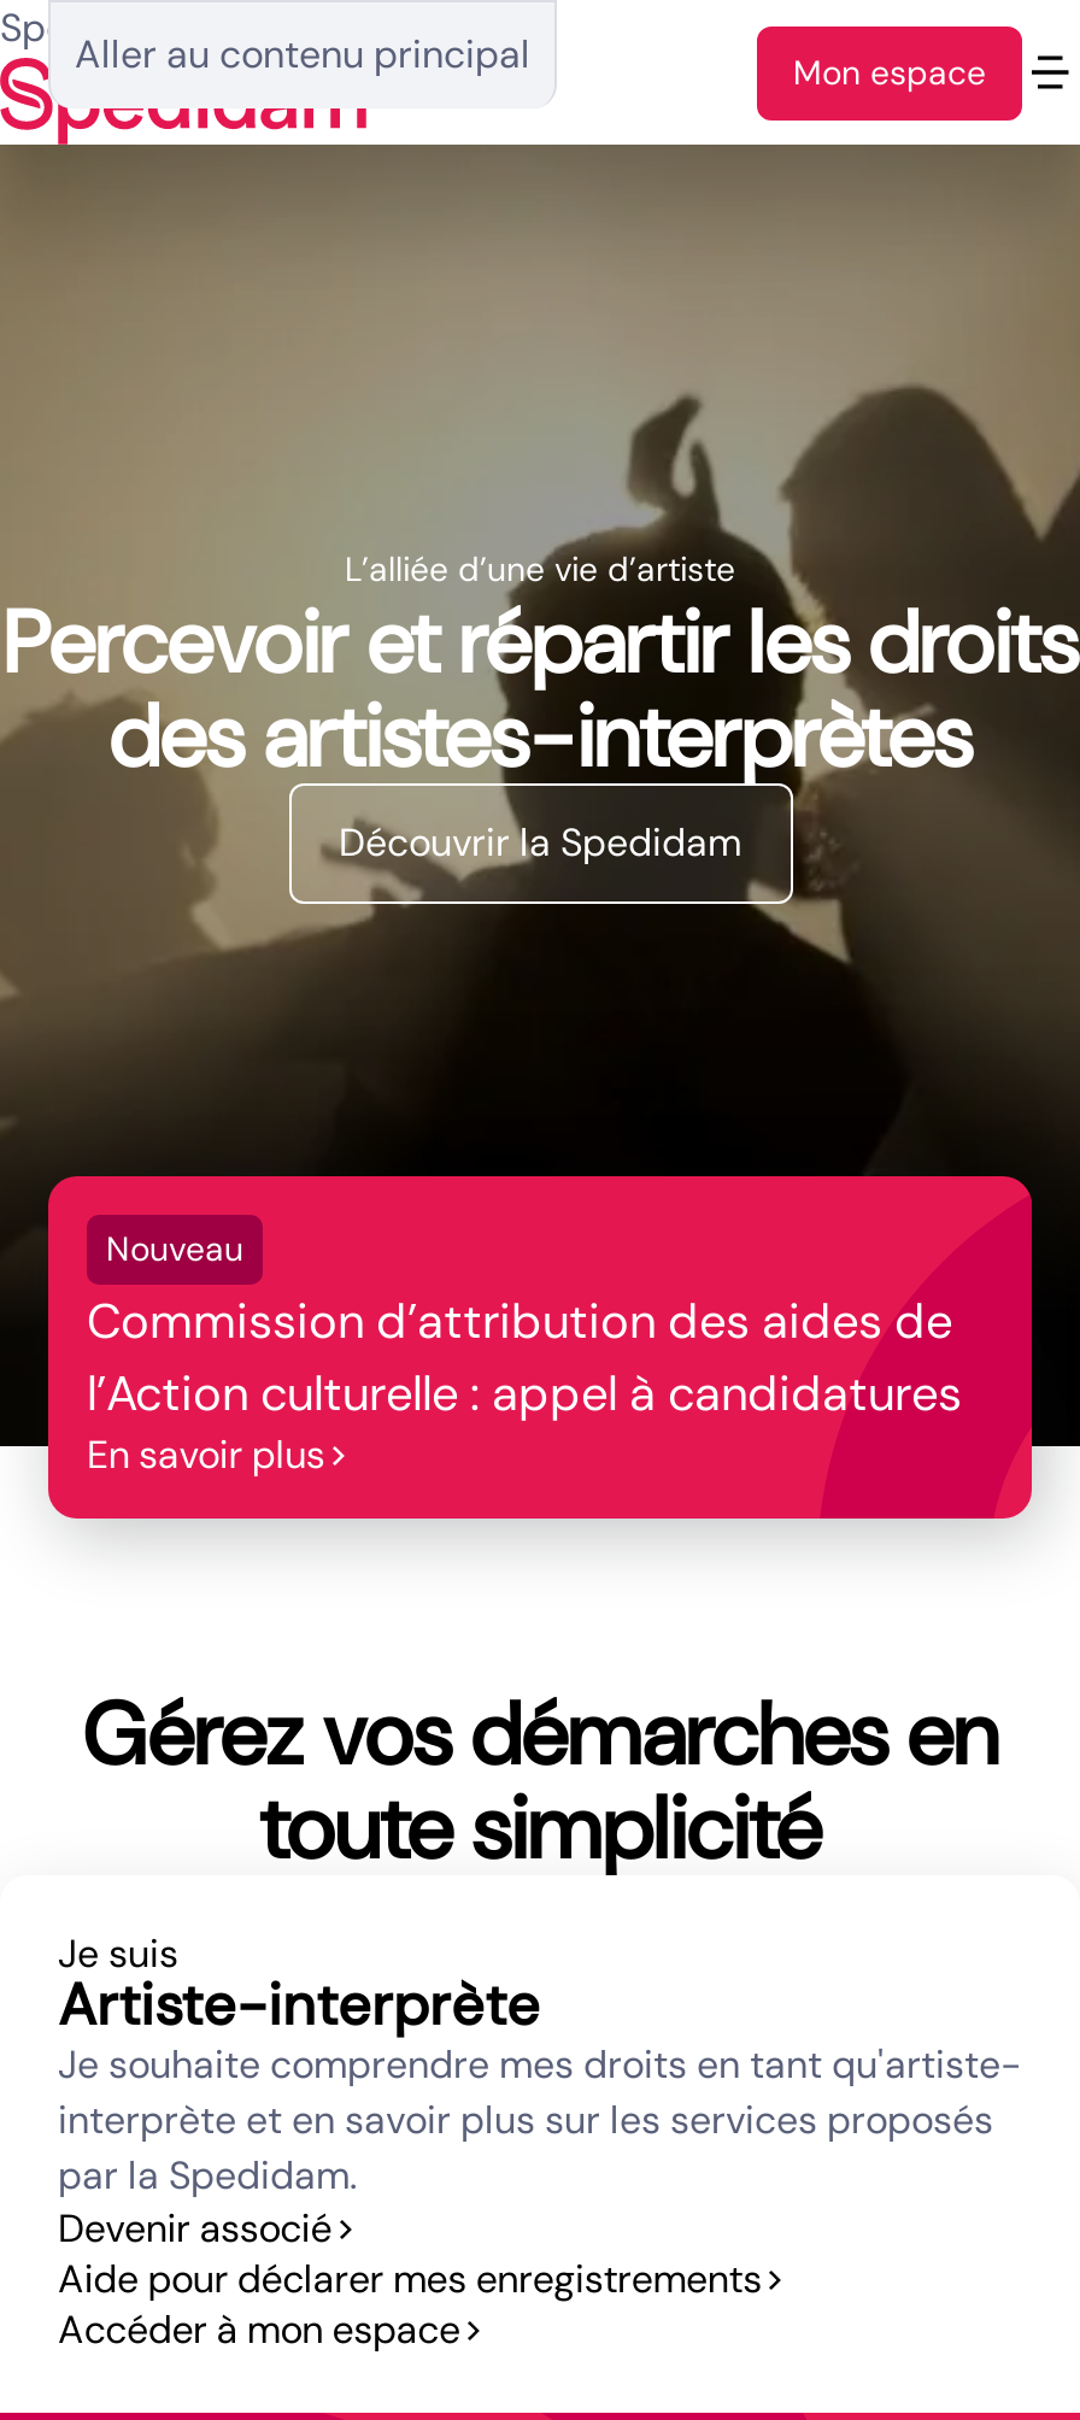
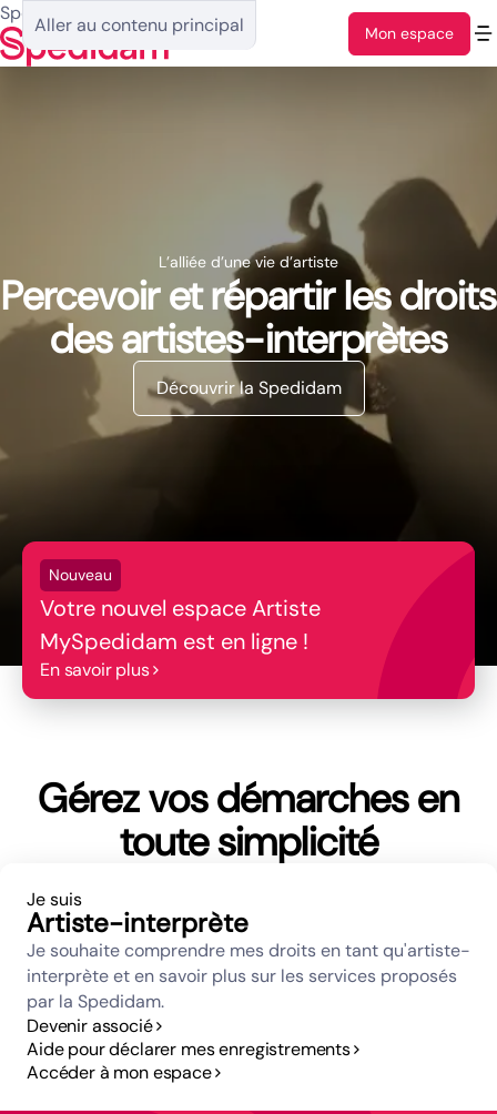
[87,1290,962,1425] Commission d’attribution des aides de | l’Action culturelle : appel à candidatures -> [40,594,321,656] Votre nouvel espace Artiste | MySpedidam est en ligne !

